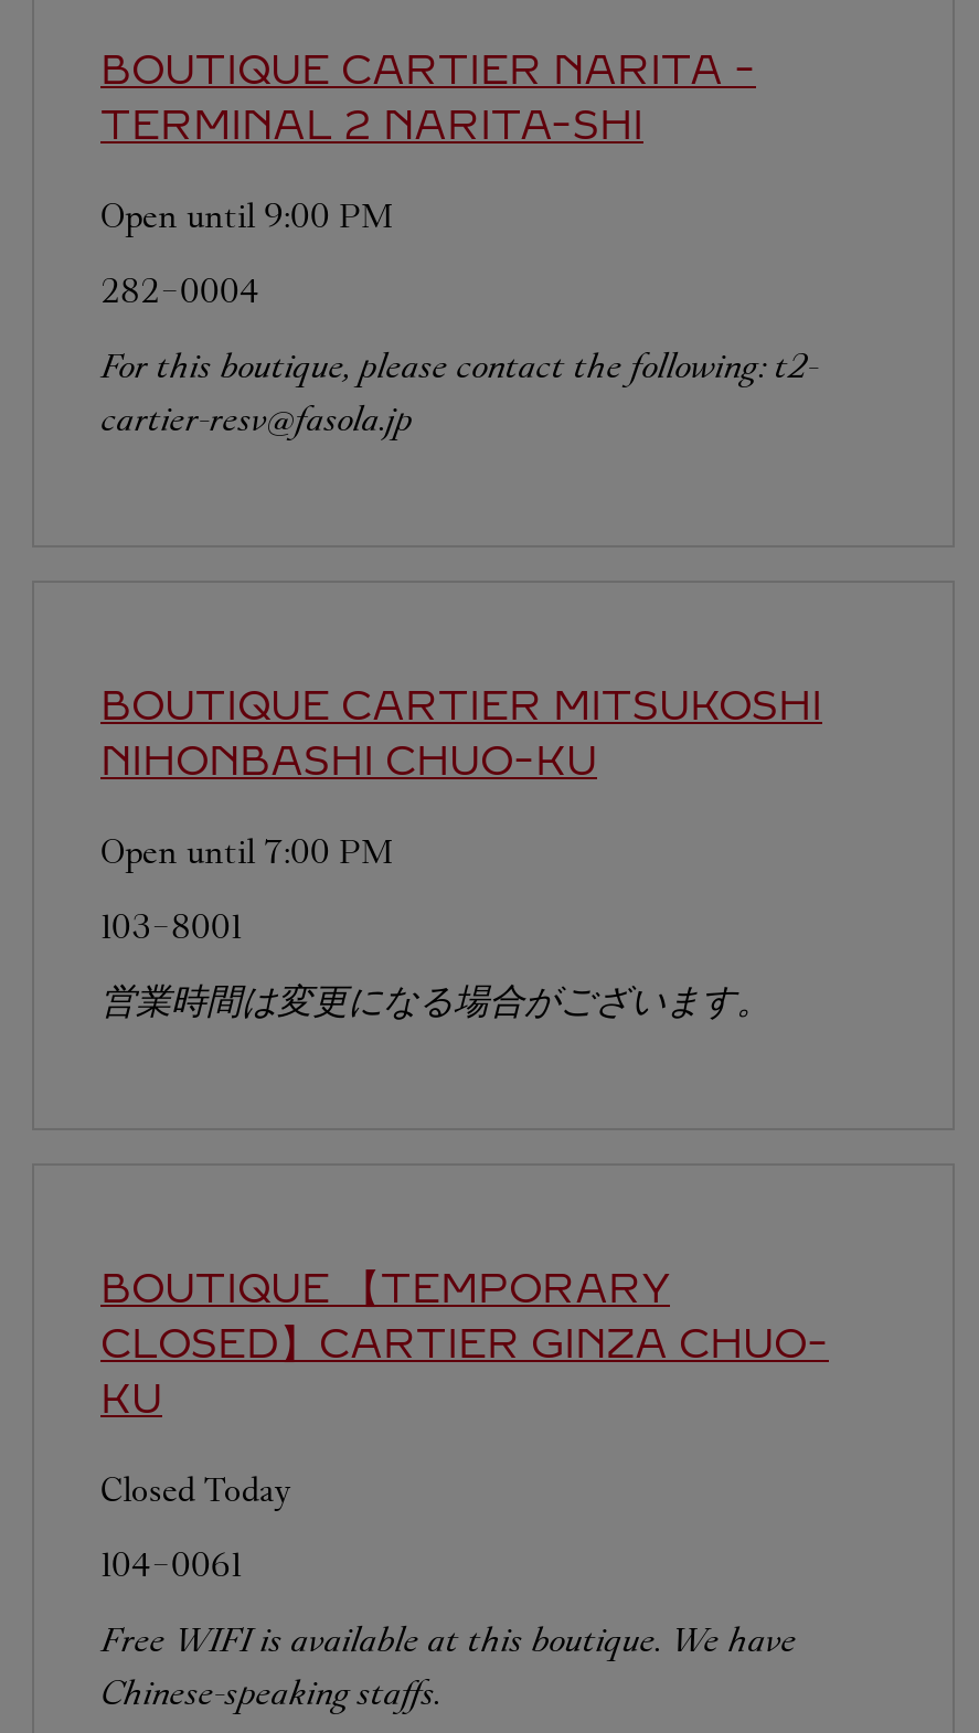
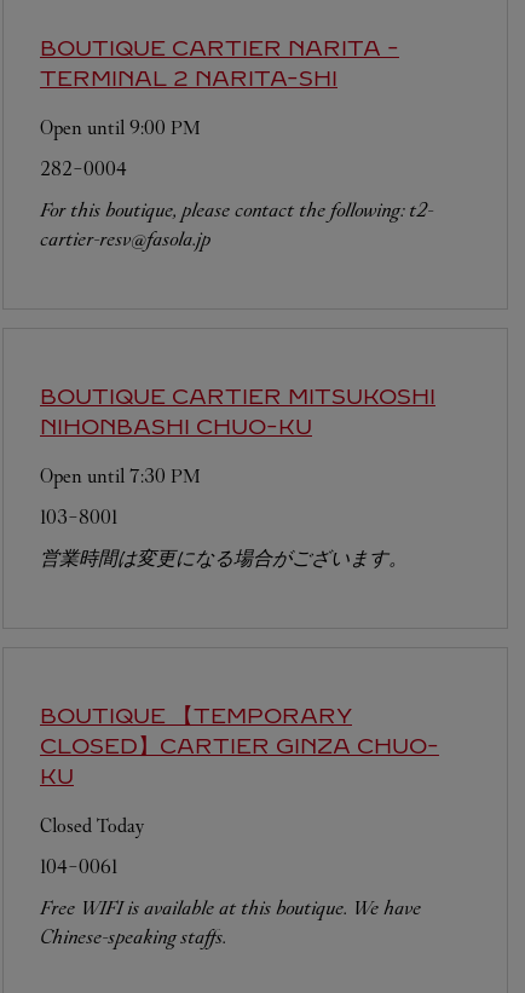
[100,830,394,872] Open until 7:00 PM -> [40,464,201,487] Open until 7:30 PM

